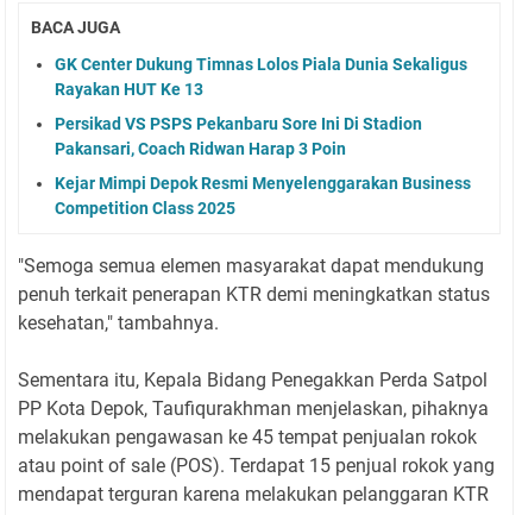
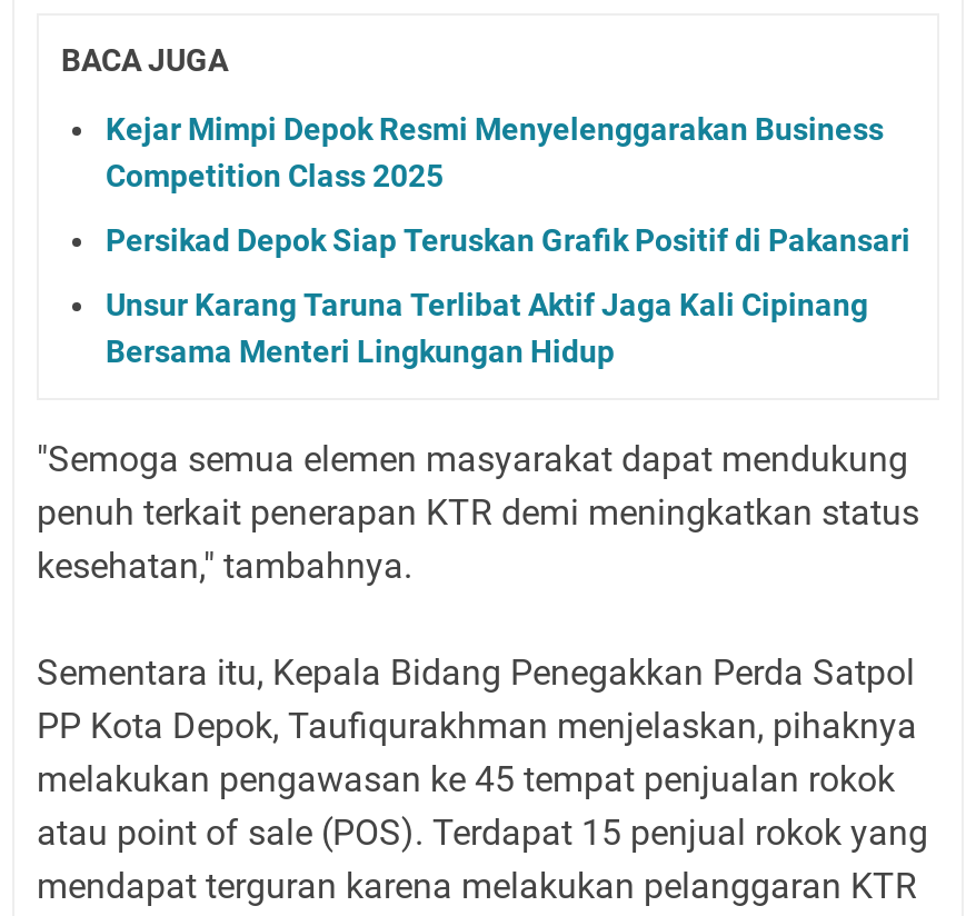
[55,54,467,158] GK Center Dukung Timnas Lolos Piala Dunia Sekaligus | Rayakan HUT Ke 13 | Persikad VS PSPS Pekanbaru Sore Ini Di Stadion | Pakansari, Coach Ridwan Harap 3 Poin -> none
moved [55,173,471,217] -> [106,110,884,193]: Kejar Mimpi Depok Resmi Menyelenggarakan Business | Competition Class 2025
none -> [106,221,910,368] Persikad Depok Siap Teruskan Grafik Positif di Pakansari | Unsur Karang Taruna Terlibat Aktif Jaga Kali Cipinang | Bersama Menteri Lingkungan Hidup

